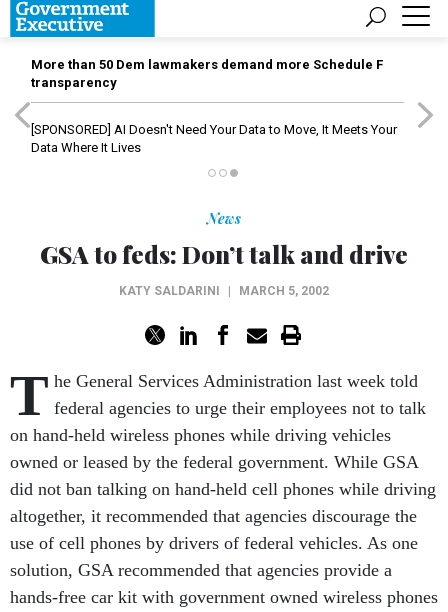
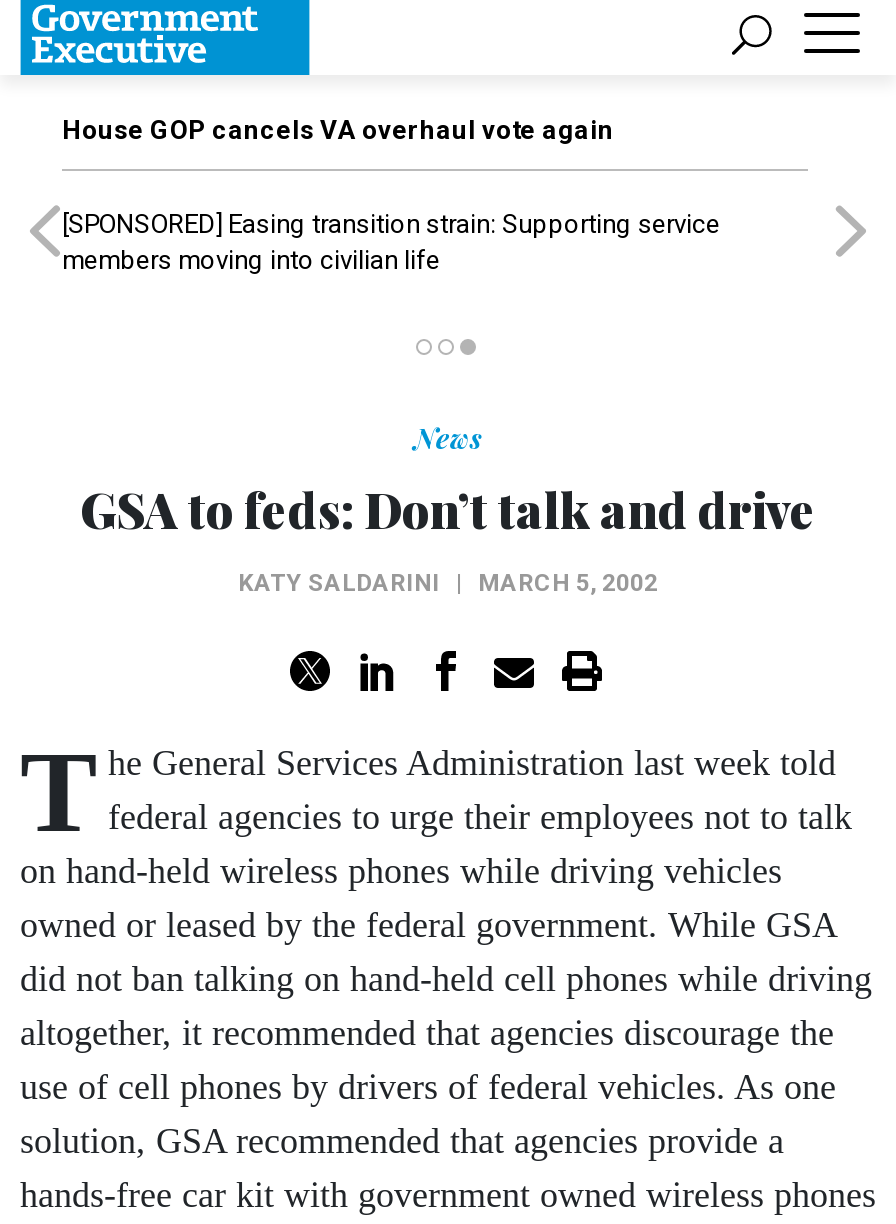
[31,57,383,90] More than 50 Dem lawmakers demand more Schedule F | transparency -> [62,115,614,145] House GOP cancels VA overhaul vote again
[31,122,397,155] [SPONSORED] AI Doesn't Need Your Data to Move, It Meets Your | Data Where It Lives -> [62,209,720,275] [SPONSORED] Easing transition strain: Supporting service | members moving into civilian life

